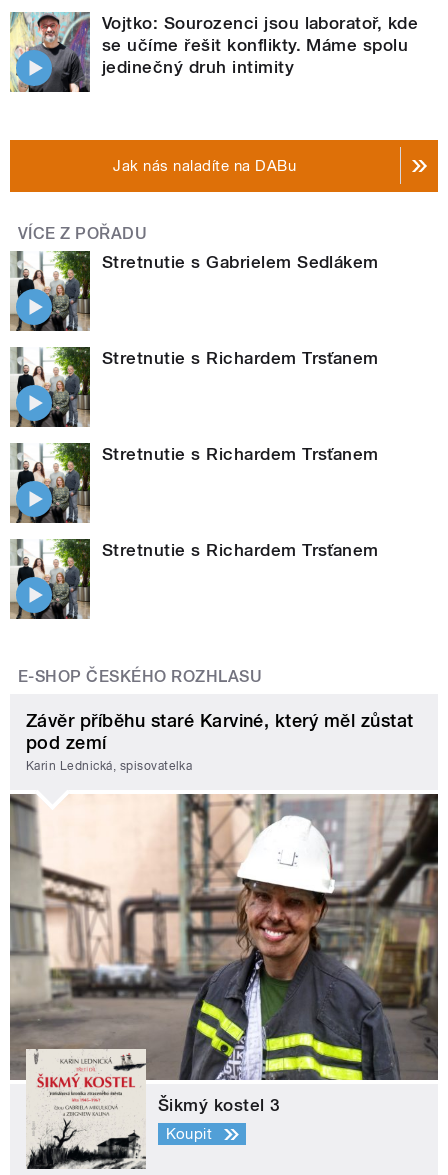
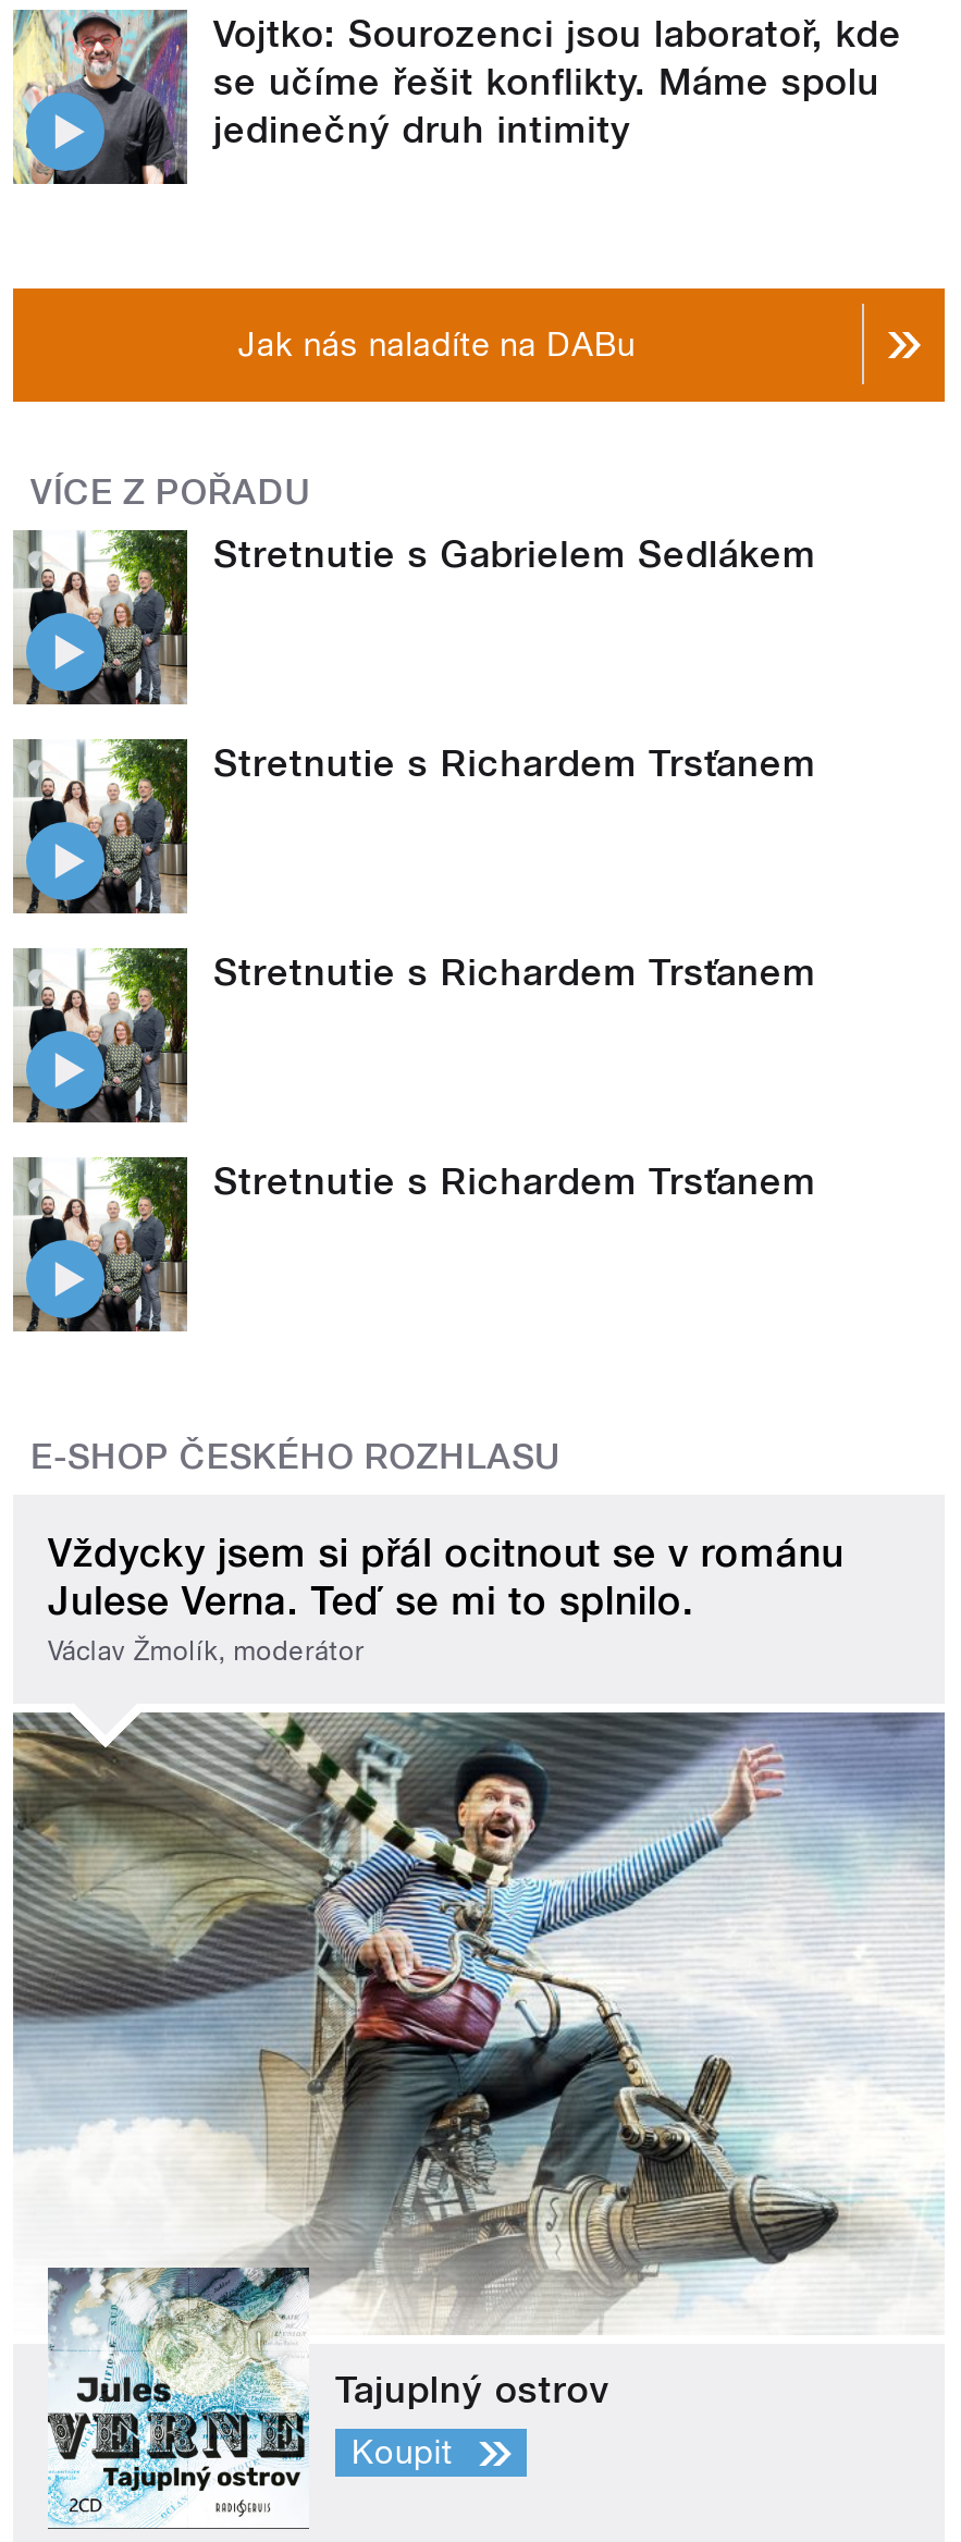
[26,710,414,773] Závěr příběhu staré Karviné, který měl zůstat | pod zemí | Karin Lednická, spisovatelka -> [48,1529,844,1668] Vždycky jsem si přál ocitnout se v románu | Julese Verna. Teď se mi to splnilo. | Václav Žmolík, moderátor
[9,793,439,1170] [image] | Šikmý kostel 3 -> [13,1710,945,2529] [image] | Tajuplný ostrov

